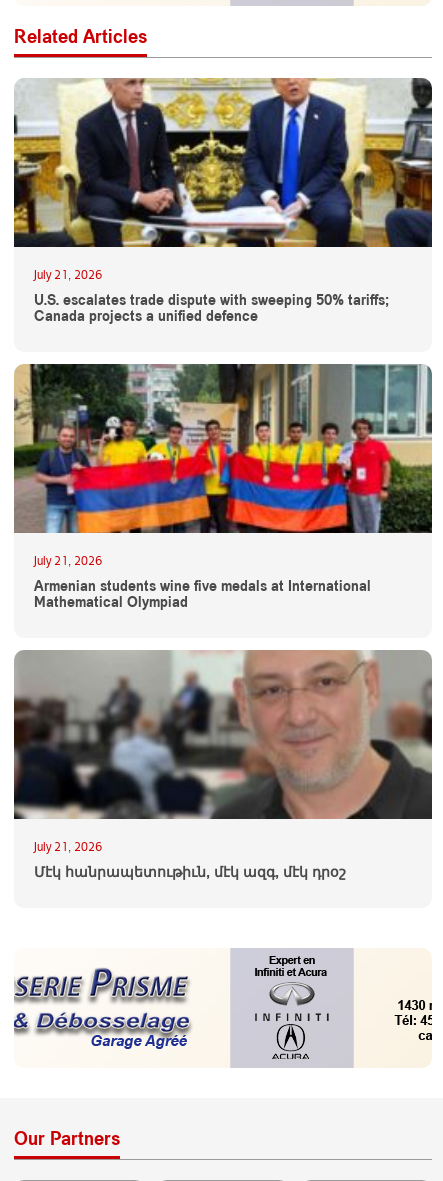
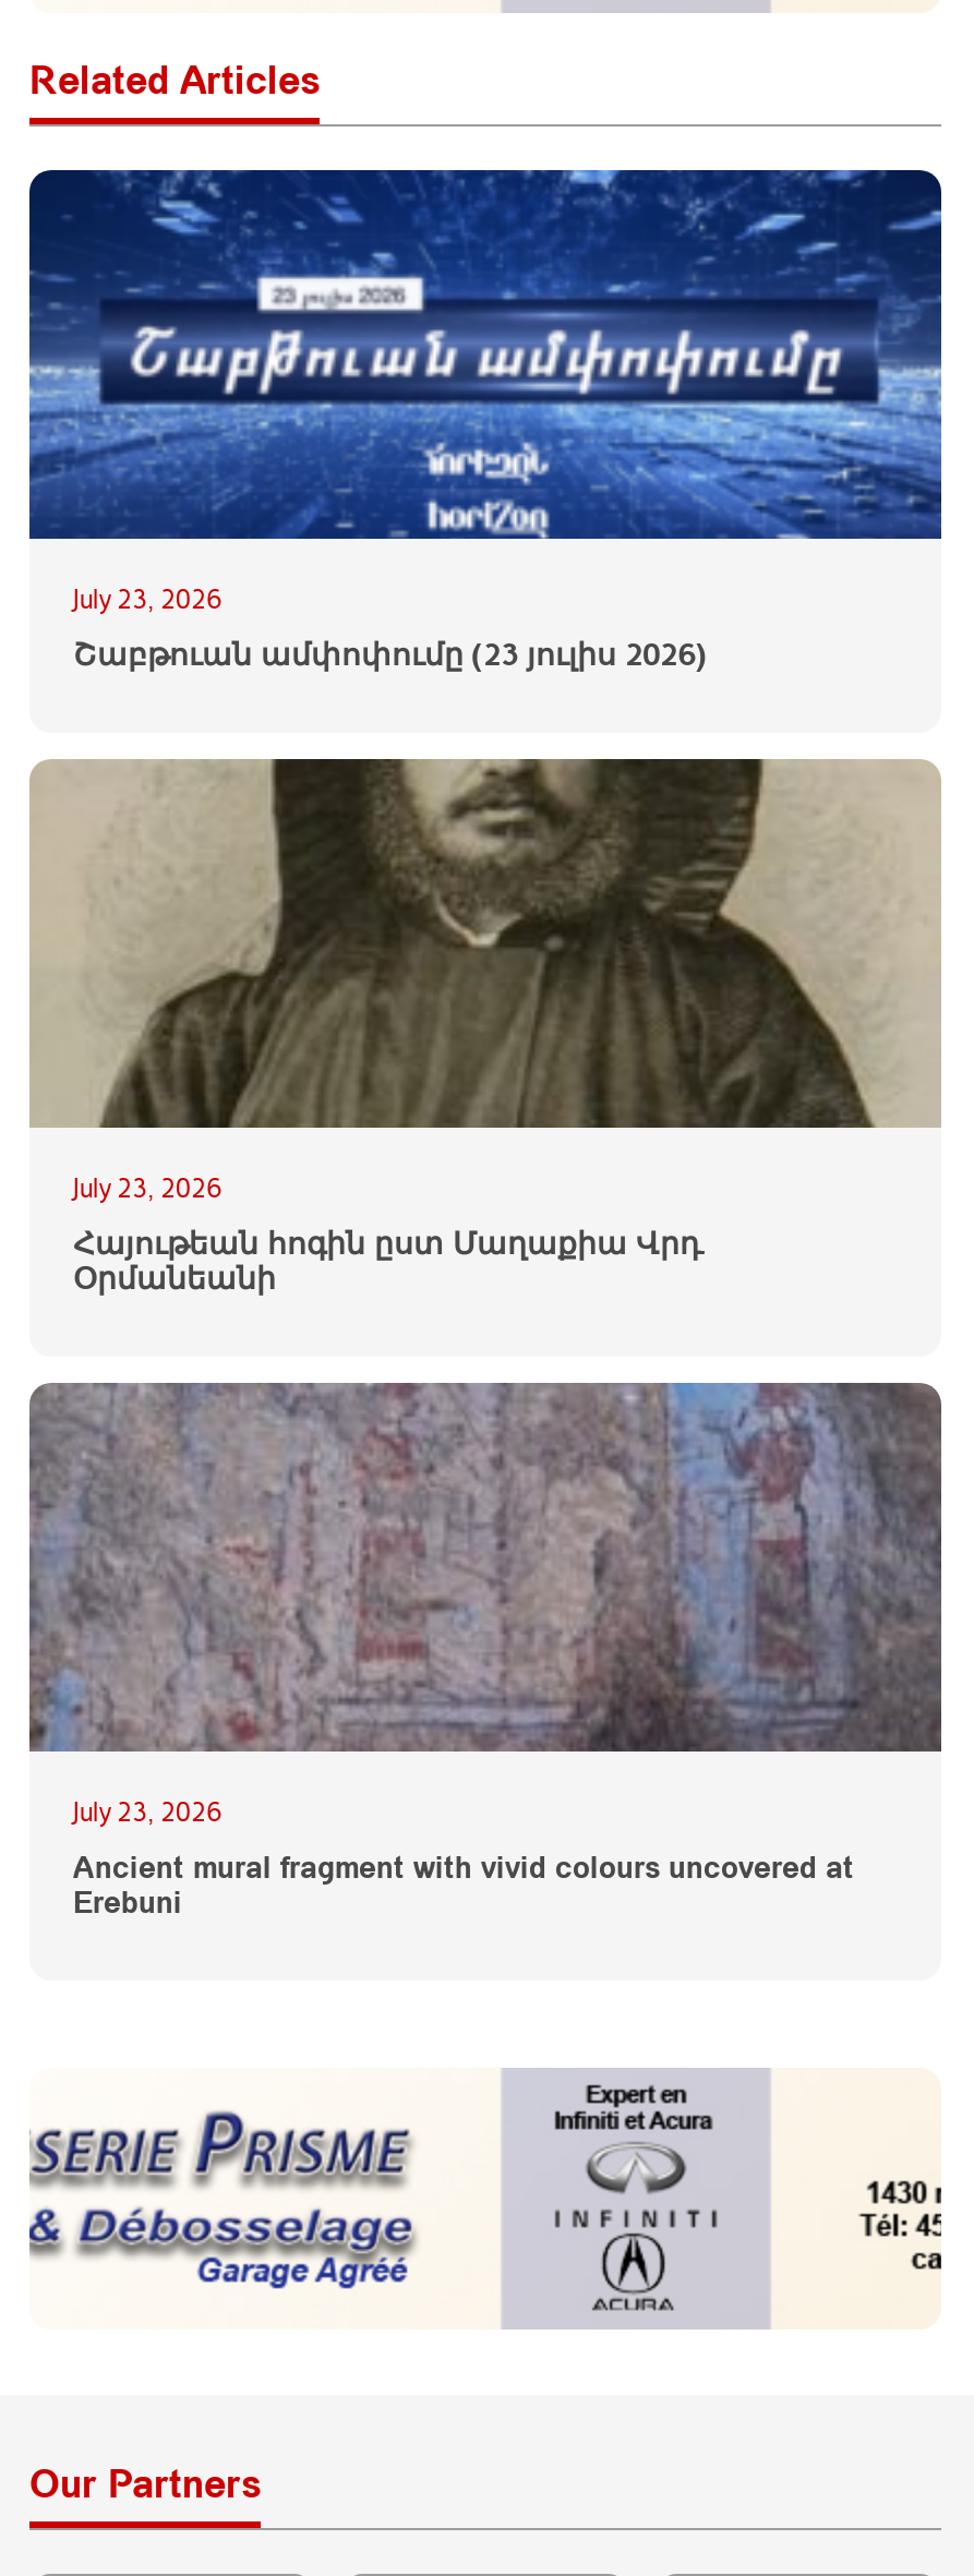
[13,77,433,282] [image] | July 21, 2026 -> [27,168,943,615] [image] | July 23, 2026
[34,291,389,324] U.S. escalates trade dispute with sweeping 50% tariffs; | Canada projects a unified defence -> [73,634,706,671] Շաբթուան ամփոփումը (23 յուլիս 2026)
[13,348,433,568] [image] | July 21, 2026 -> [27,757,941,1204] [image] | July 23, 2026
[34,577,371,610] Armenian students wine five medals at International | Mathematical Olympiad -> [73,1223,706,1295] Հայութեան հոգին ըստ Մաղաքիա Վրդ. | Օրմանեանի
[13,634,433,854] [image] | July 21, 2026 -> [27,1381,943,1827] [image] | July 23, 2026
[34,863,346,880] Մէկ հանրապետութիւն, մէկ ազգ, մէկ դրօշ -> [73,1847,854,1919] Ancient mural fragment with vivid colours uncovered at | Erebuni

